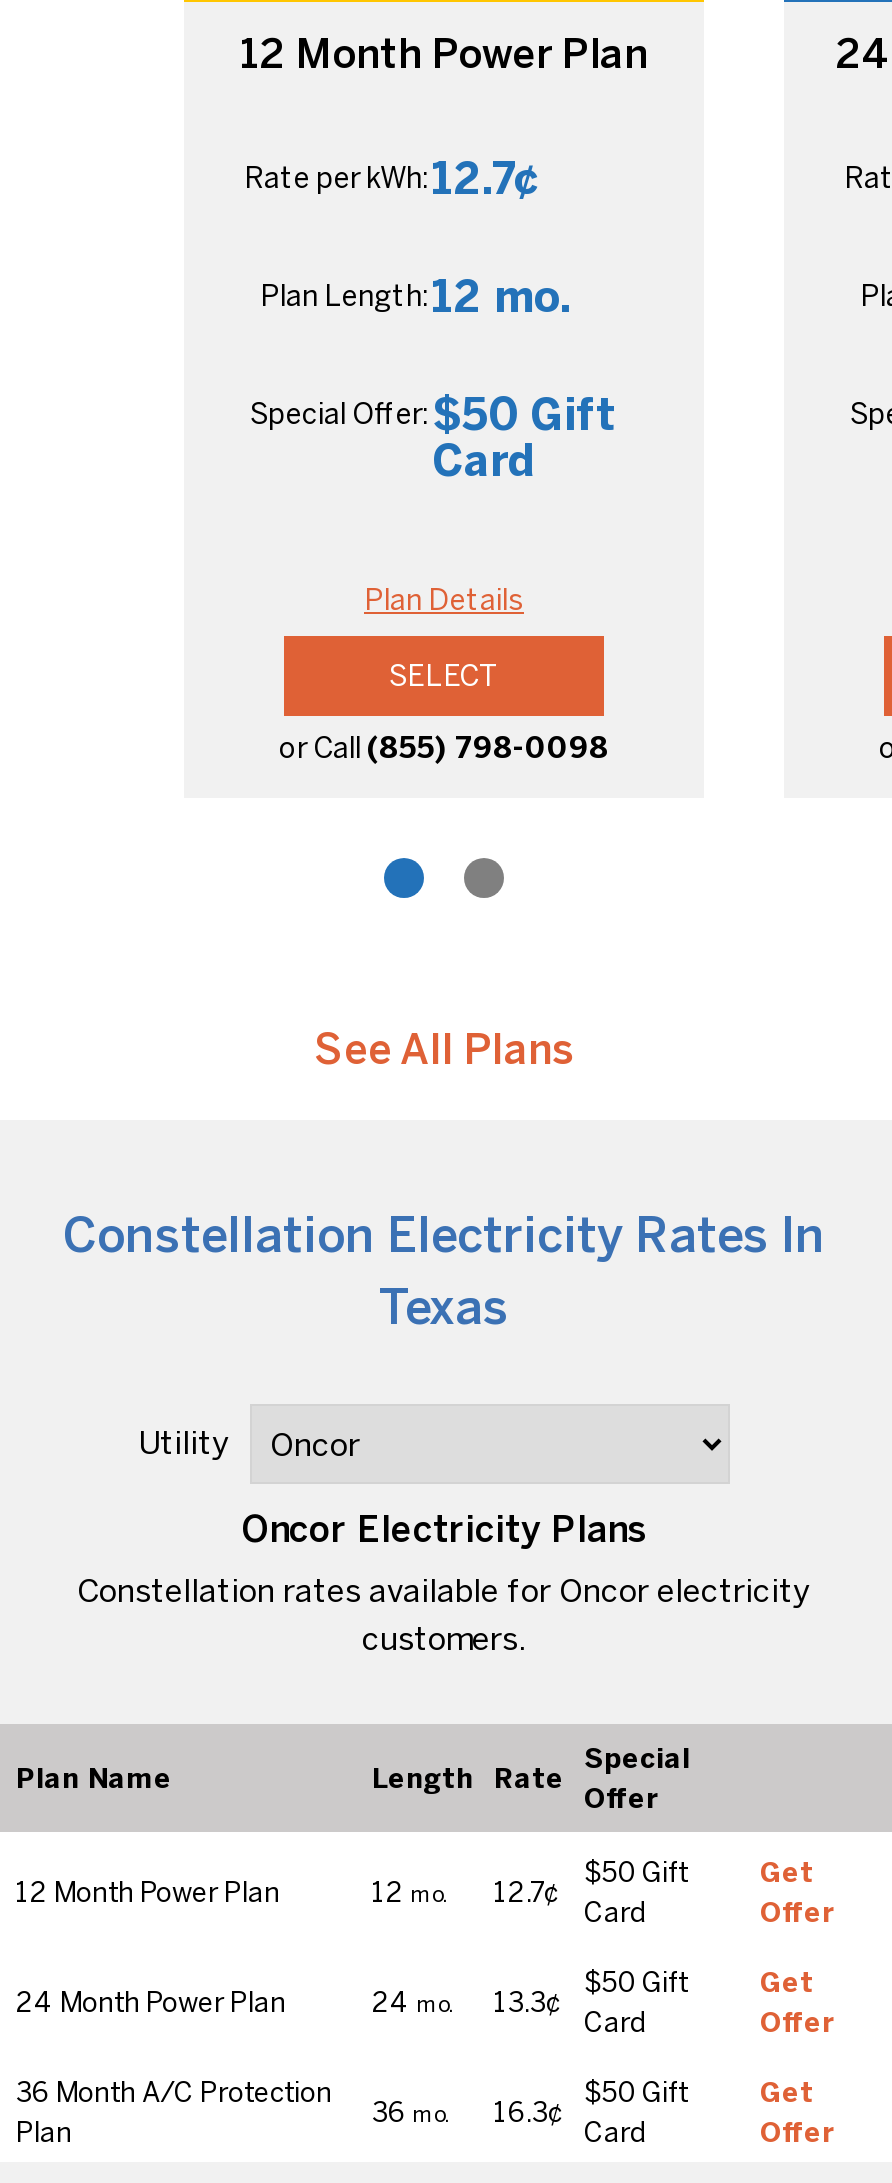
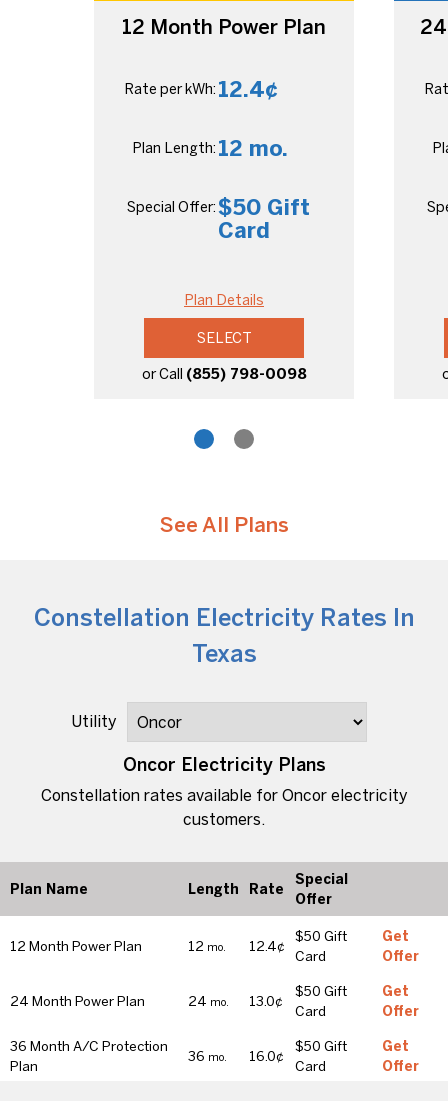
[244,154,540,206] Rate perkWh: 12.7¢ -> [124,77,278,103] Rate perkWh: 12.4¢
[372,1876,560,1908] 12 mo. 12.7¢ -> [188,938,285,954] 12 mo. 12.4¢
[372,1986,562,2018] 24 mo. 13.3¢ -> [188,993,283,1009] 24 mo. 13.0¢
[372,2096,564,2128] 36 mo. 16.3¢ -> [188,1048,284,1064] 36 mo. 16.0¢

